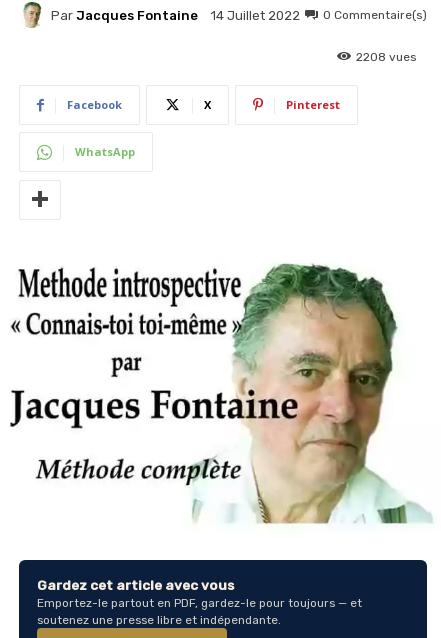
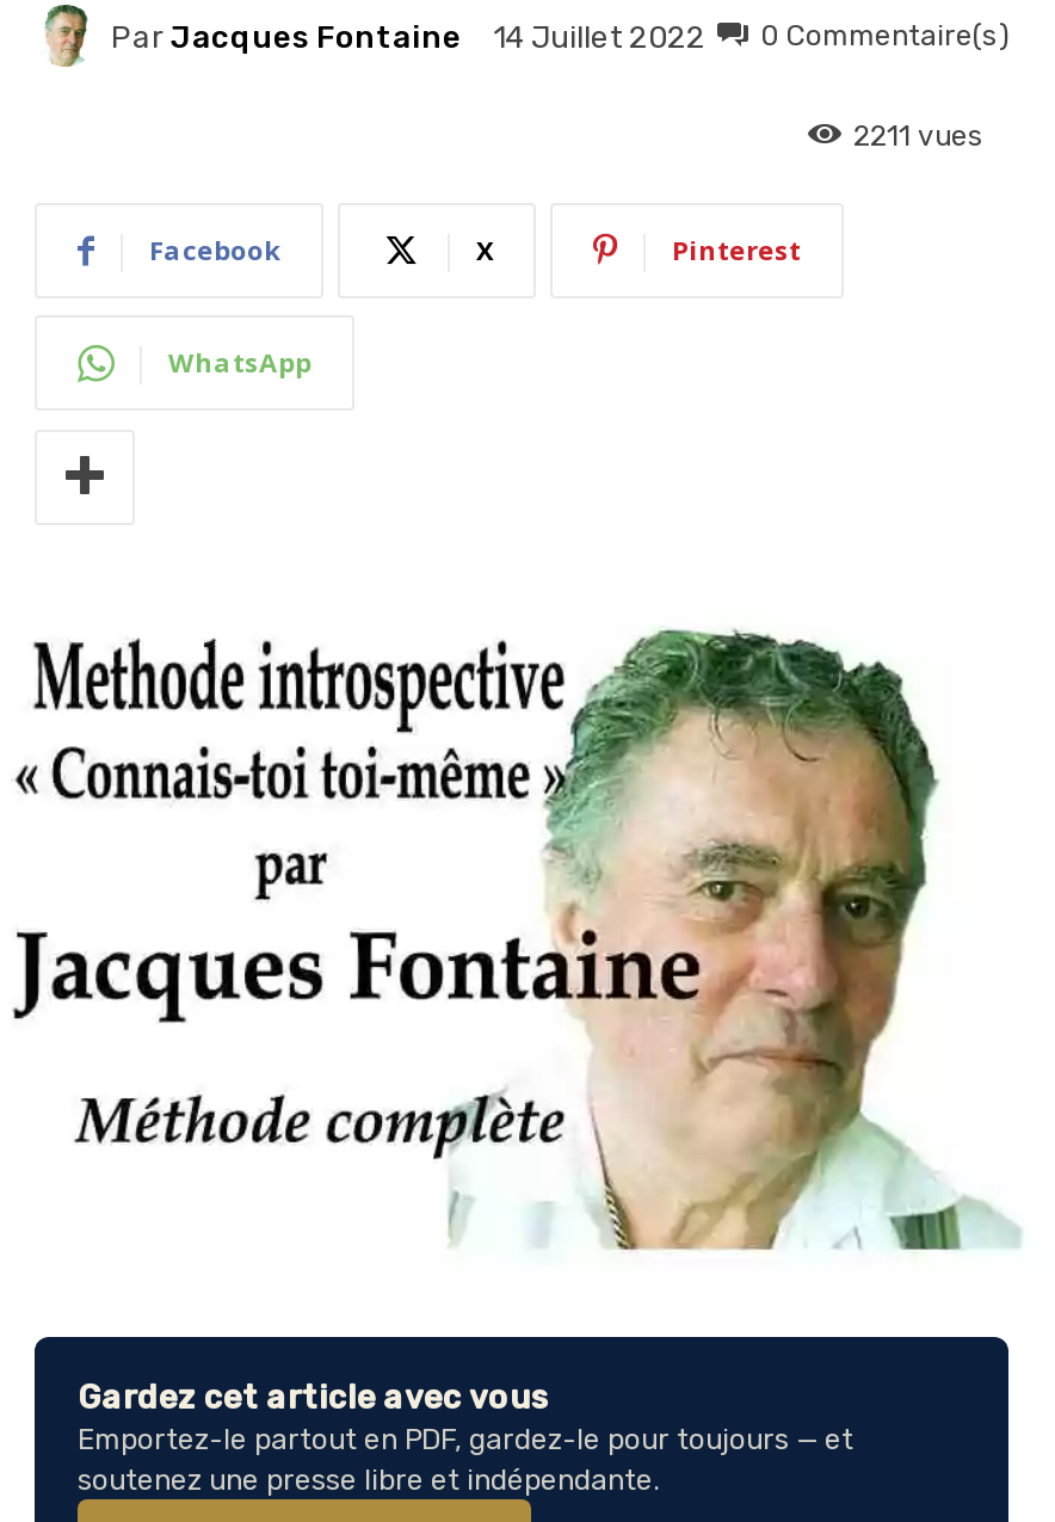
[356,50,417,64] 2208 vues -> [853,120,985,153] 2211 vues

